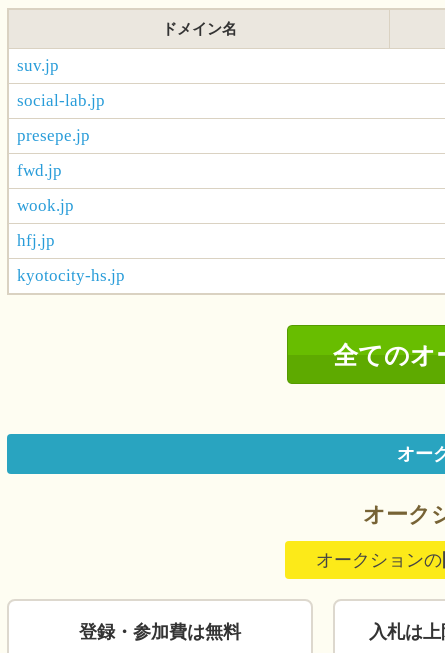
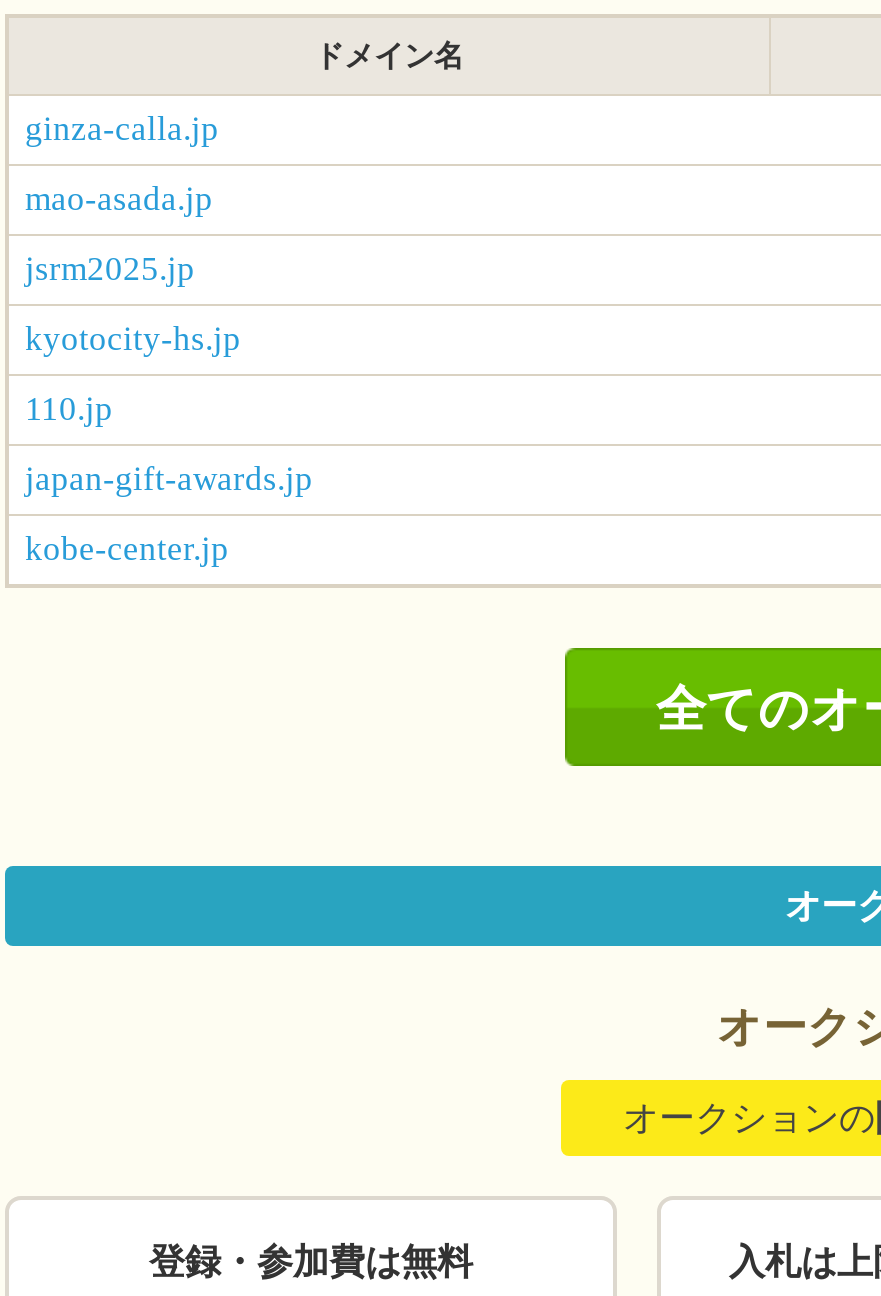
[17,56,105,250] suv.jp | social-lab.jp | presepe.jp | fwd.jp | wook.jp | hfj.jp -> [25,110,219,288] ginza-calla.jp | mao-asada.jp | jsrm2025.jp
moved [17,266,125,285] -> [25,320,241,358]: kyotocity-hs.jp
none -> [25,390,313,568] 110.jp | japan-gift-awards.jp | kobe-center.jp

